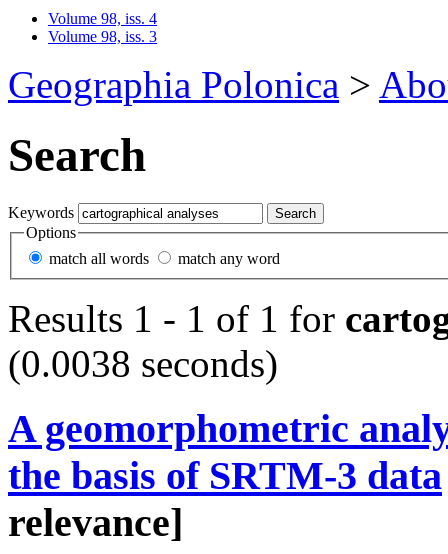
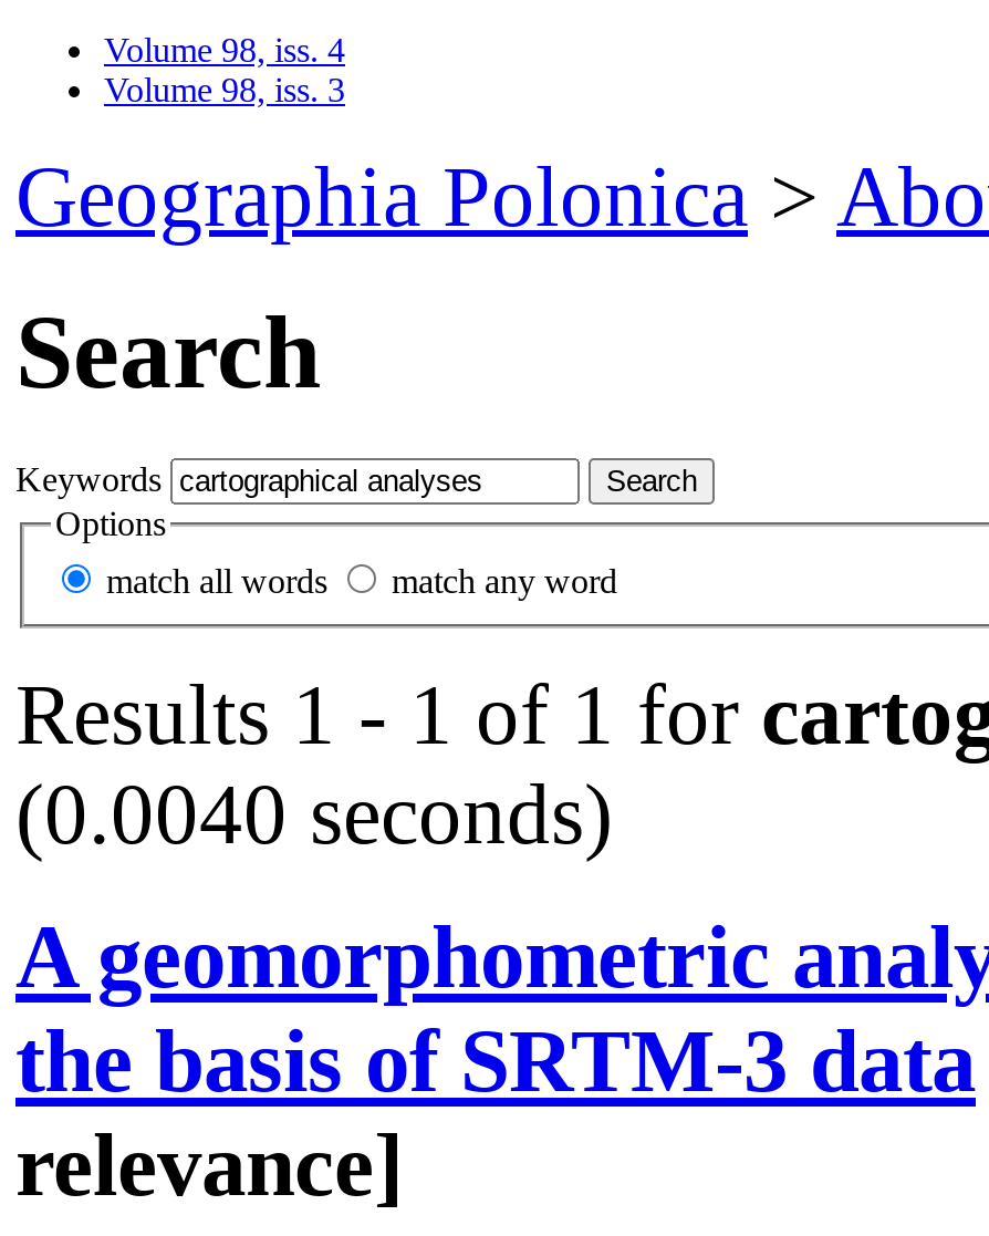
[8,342,278,385] (0.0038 seconds) -> [15,766,613,861] (0.0040 seconds)

